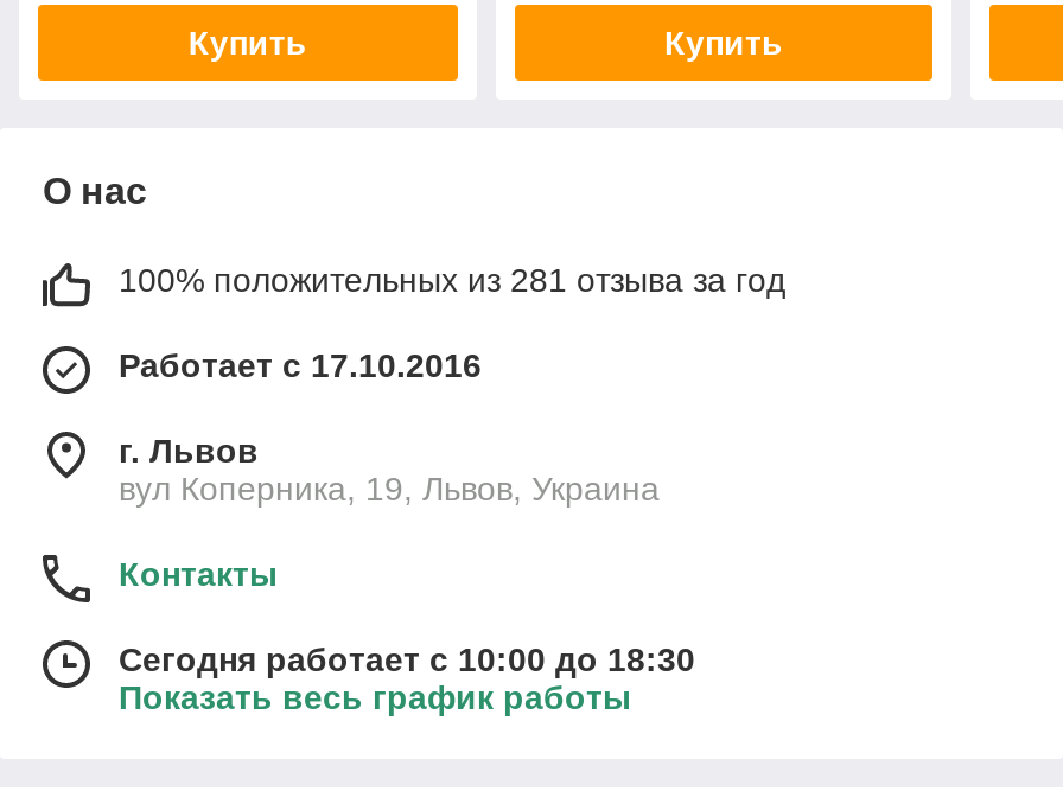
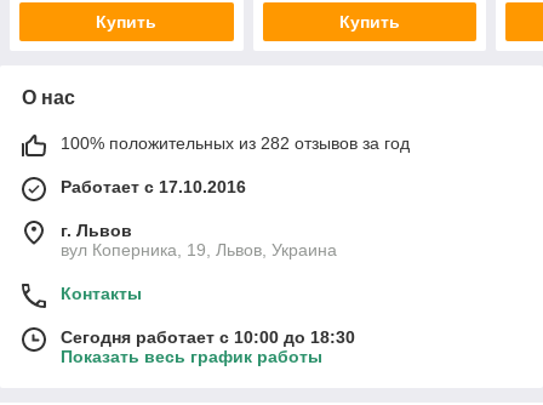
[119,262,785,300] 100% положительных из 281 отзыва за год -> [61,134,410,153] 100% положительных из 282 отзывов за год

